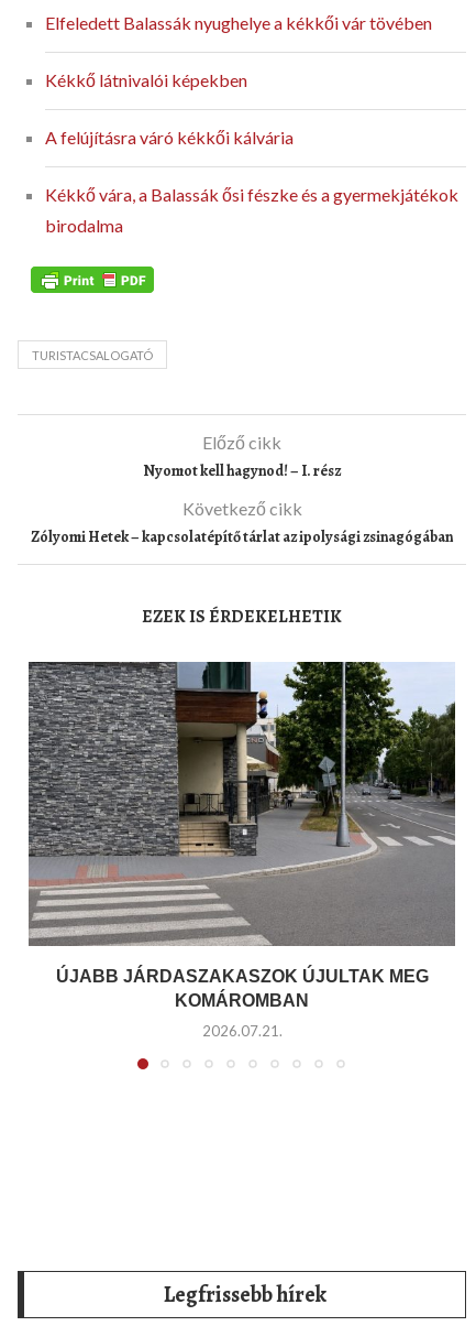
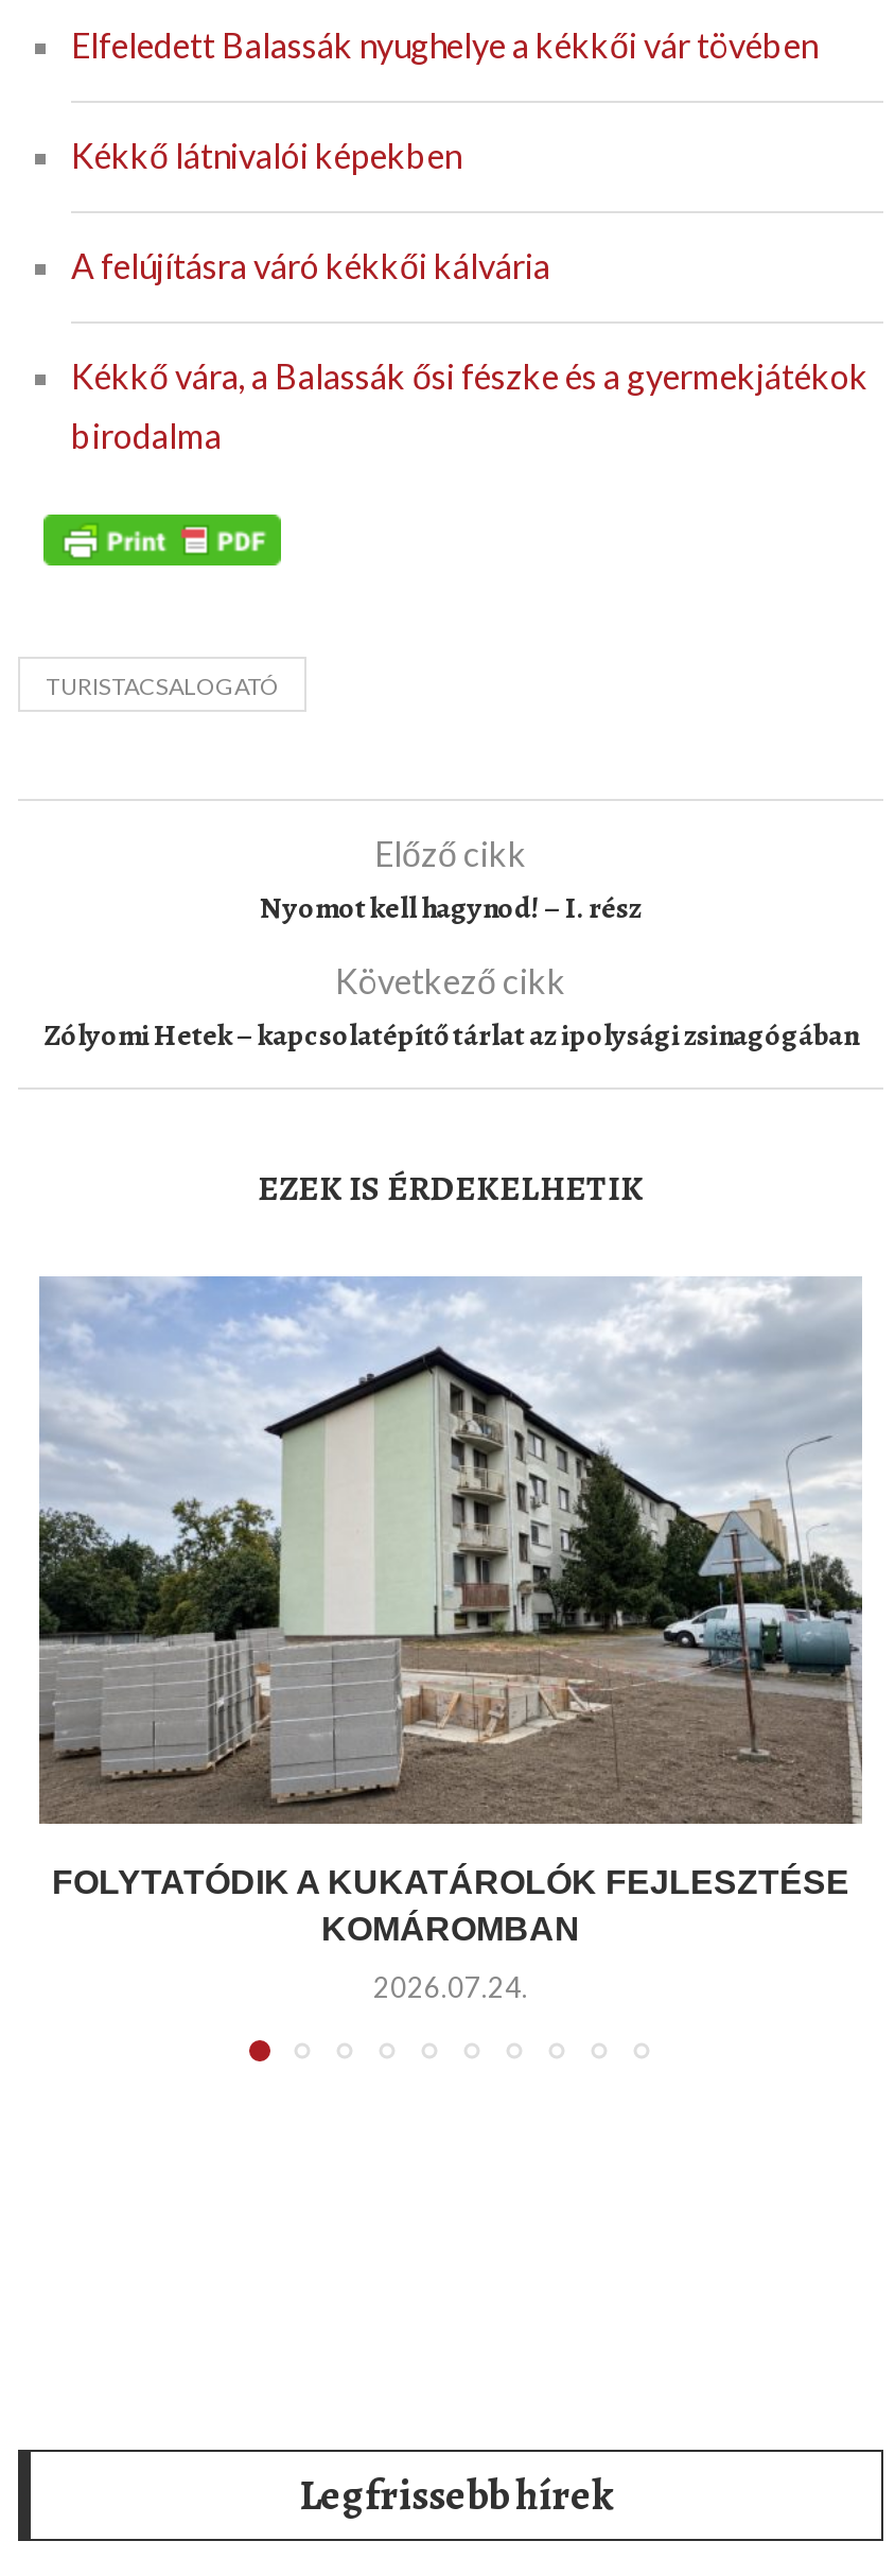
[27,661,456,986] [image] | ÚJABB JÁRDASZAKASZOK ÚJULTAK MEG -> [39,1274,862,1901] [image] | FOLYTATÓDIK A KUKATÁROLÓK FEJLESZTÉSE
[202,1022,282,1040] 2026.07.21. -> [373,1971,528,2005] 2026.07.24.

